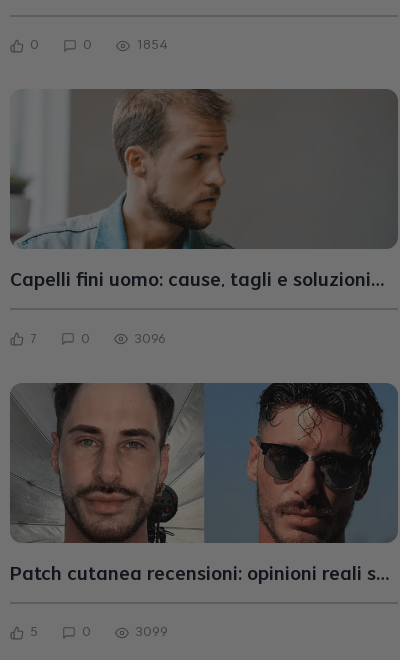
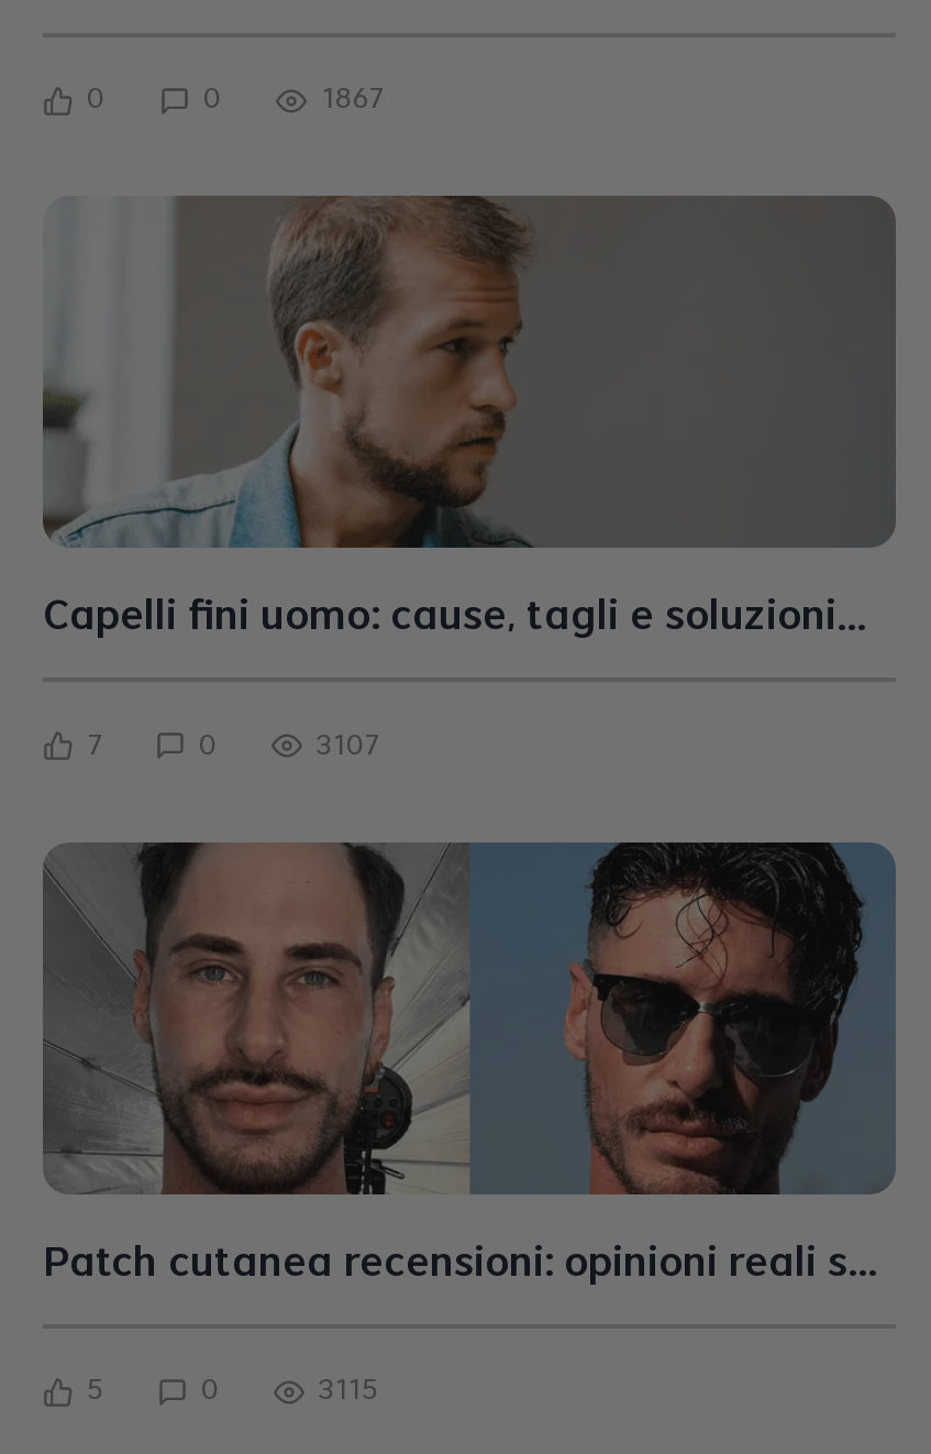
[136,38,168,52] 1854 -> [320,84,384,115] 1867
[134,332,166,346] 3096 -> [315,730,379,761] 3107
[135,625,168,639] 3099 -> [318,1375,379,1406] 3115

